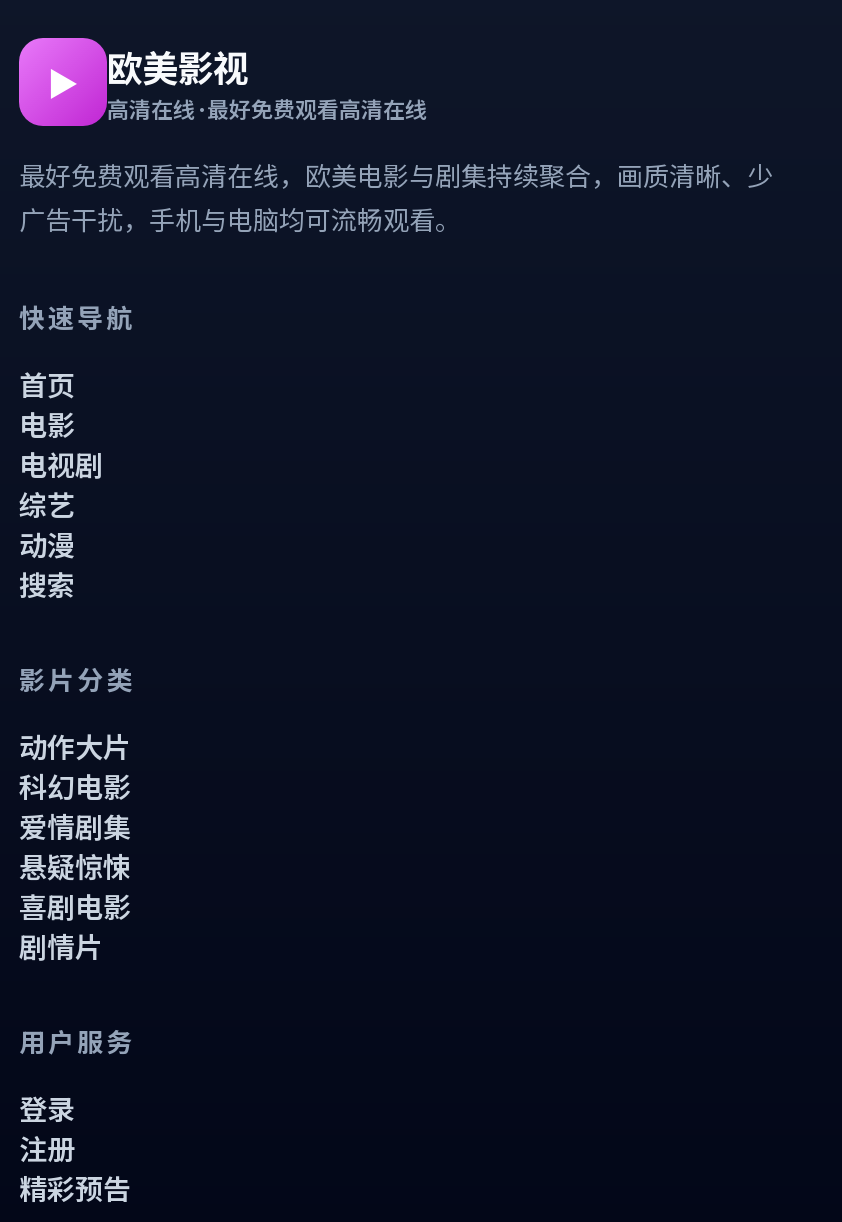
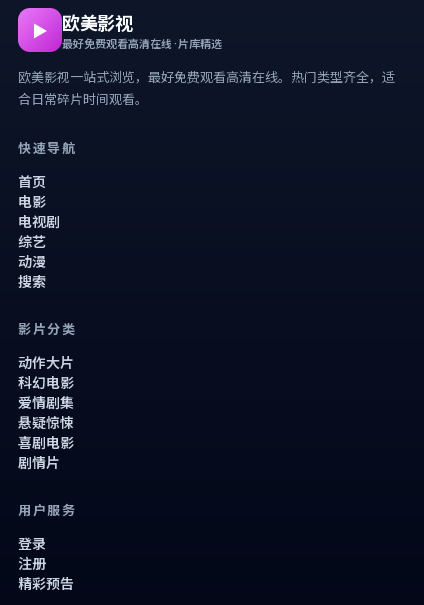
[107,97,427,125] 高清在线 · 最好免费观看高清在线 -> [62,37,222,51] 最好免费观看高清在线 · 片库精选
[19,161,773,237] 最好免费观看高清在线，欧美电影与剧集持续聚合，画质清晰、少 | 广告干扰，手机与电脑均可流畅观看。 -> [18,69,395,107] 欧美影视一站式浏览，最好免费观看高清在线。热门类型齐全，适 | 合日常碎片时间观看。

